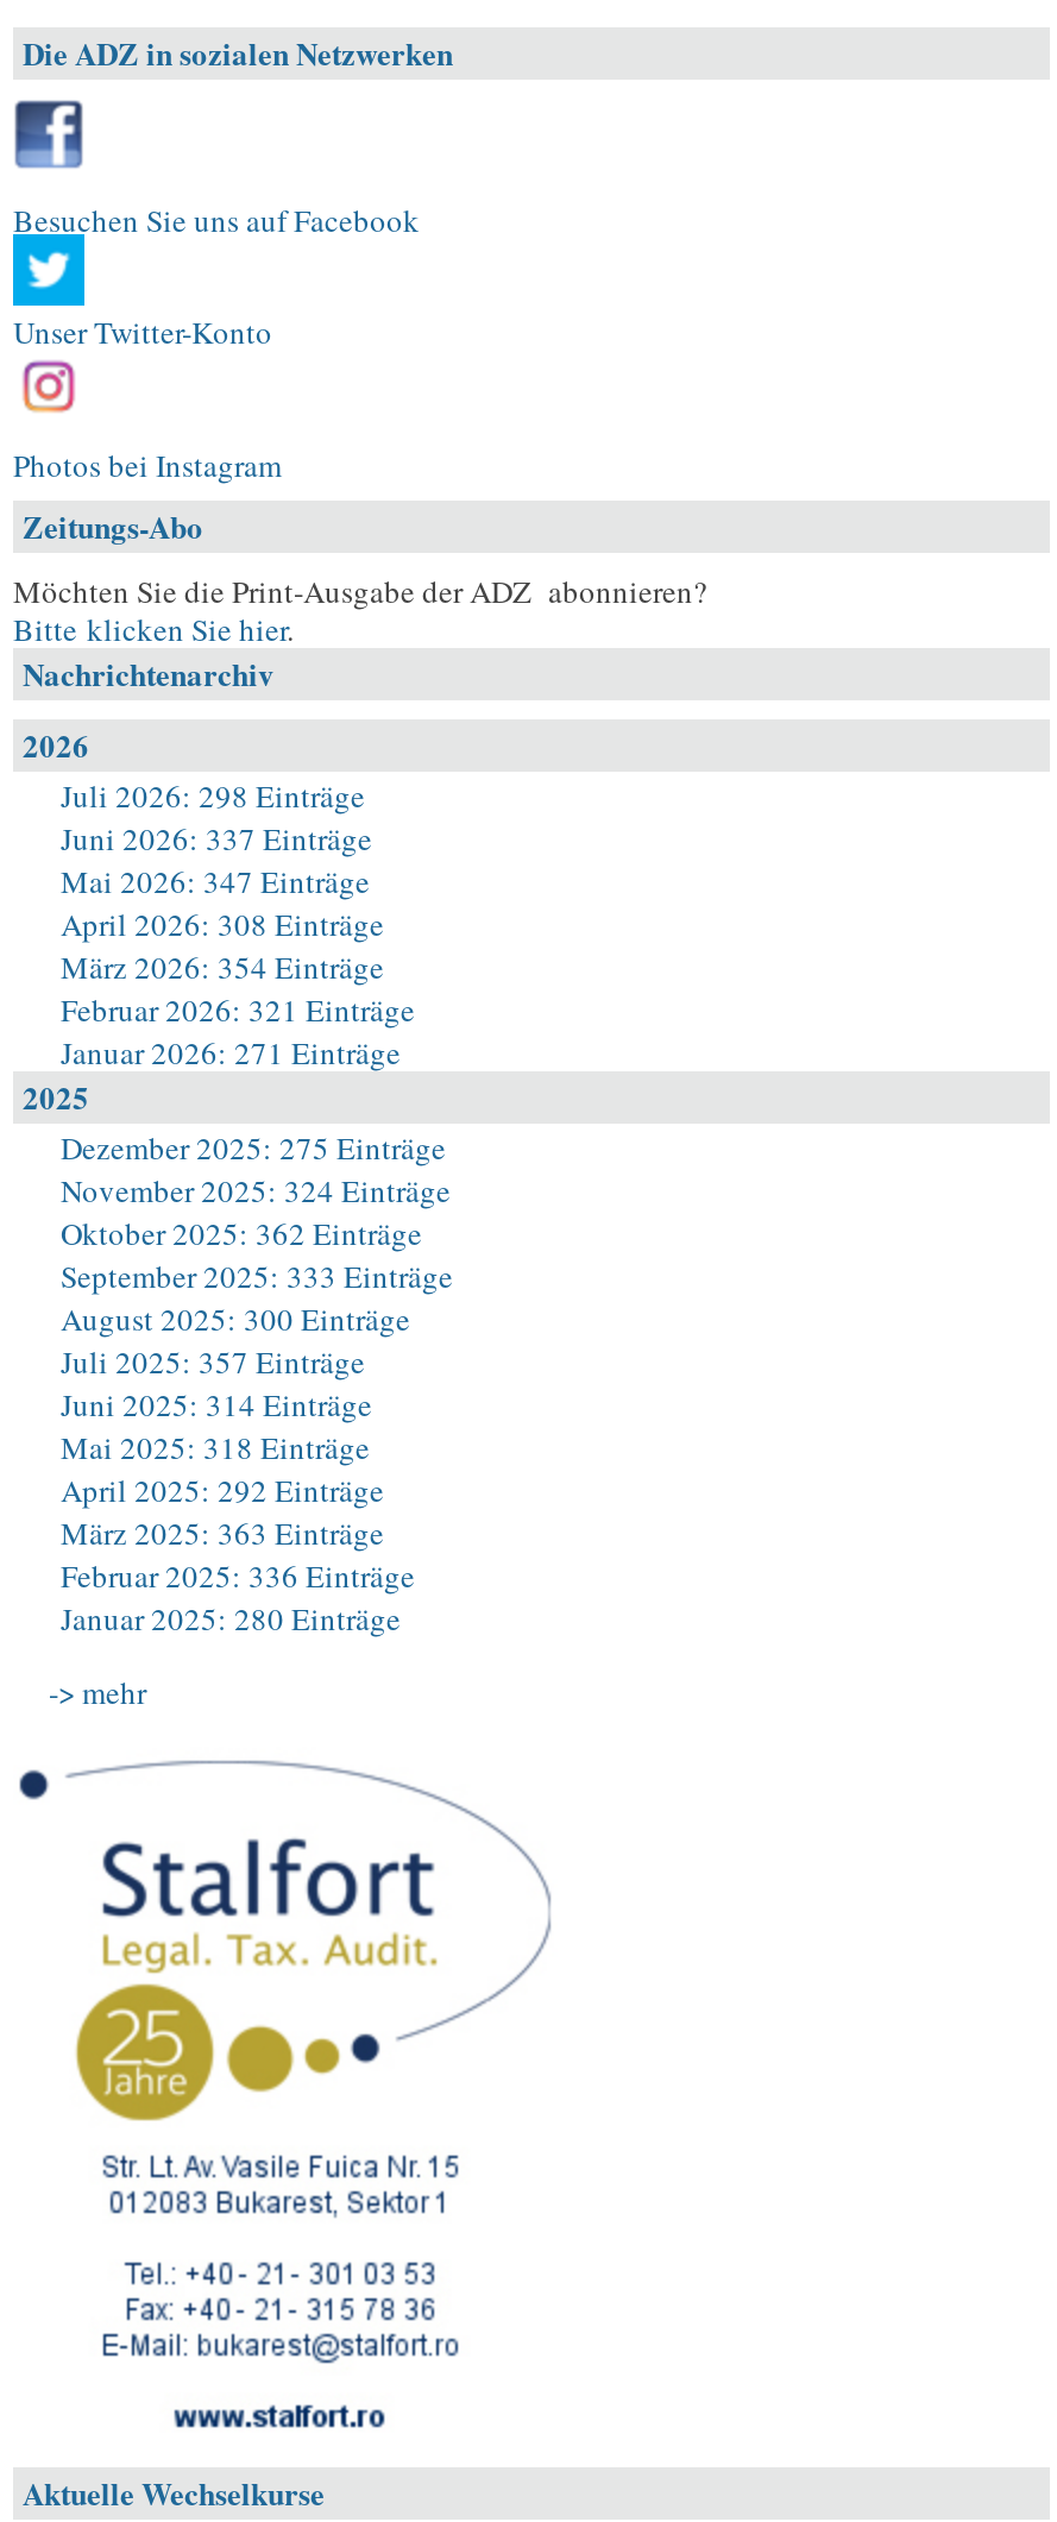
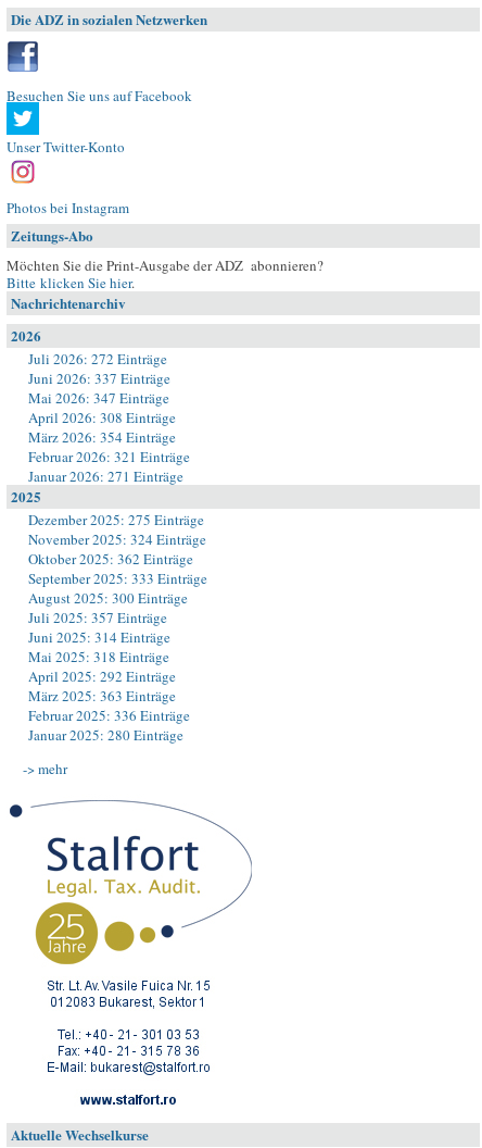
[61,774,365,817] Juli 2026: 298 Einträge -> [28,349,167,369] Juli 2026: 272 Einträge

